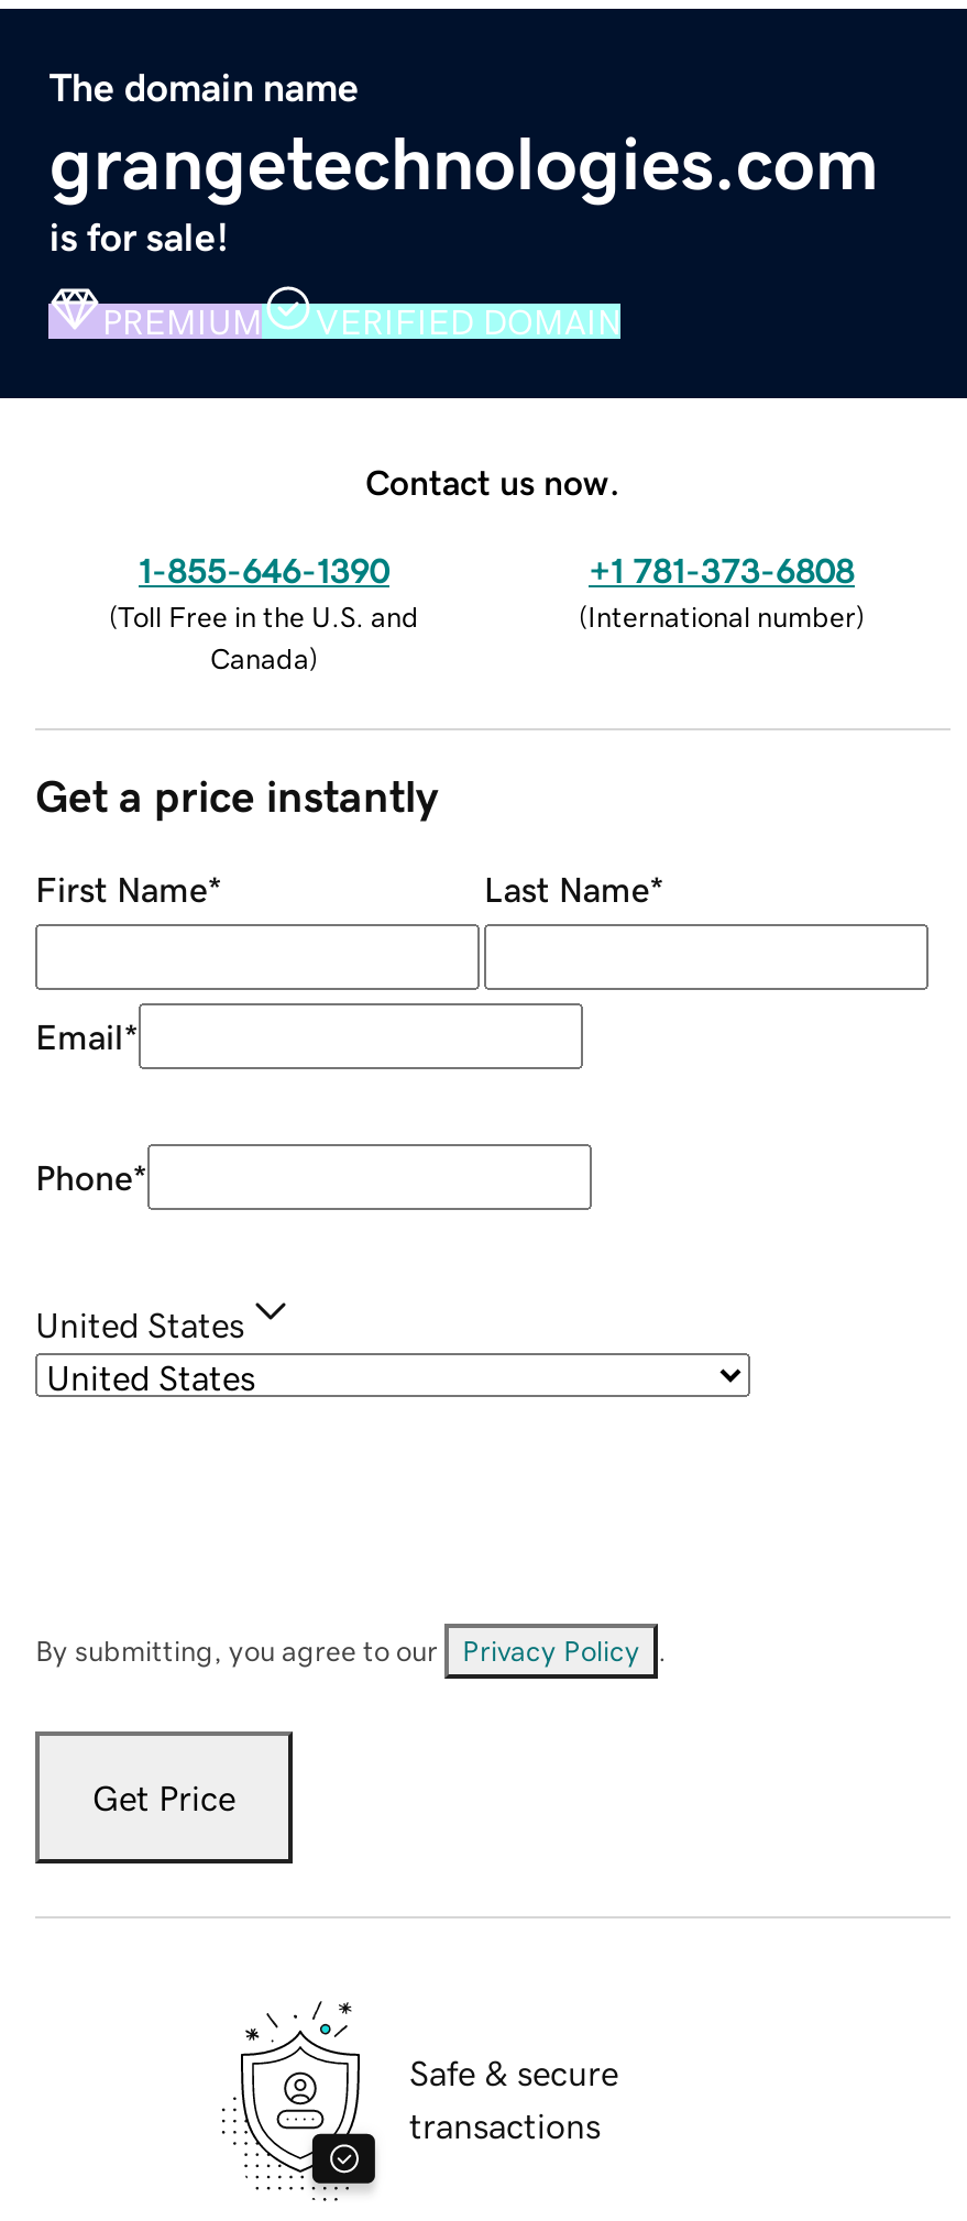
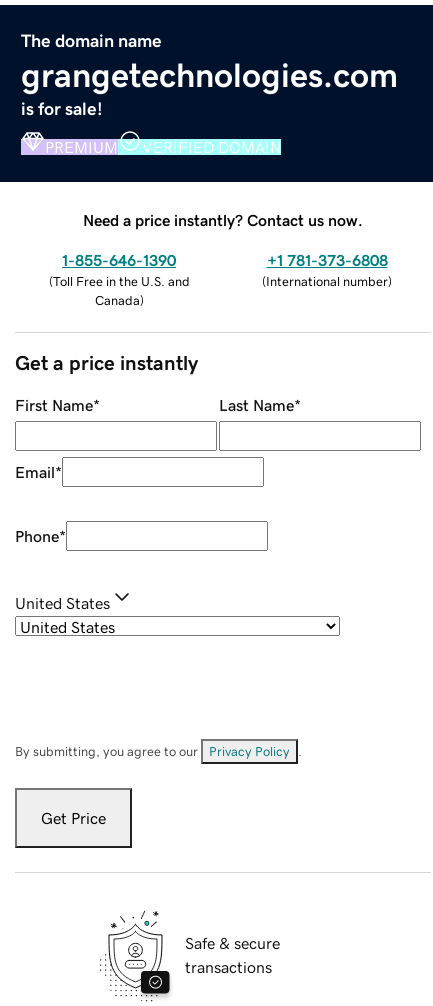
[365,463,620,499] Contact us now. -> [83,212,363,228] Need a price instantly? Contact us now.

